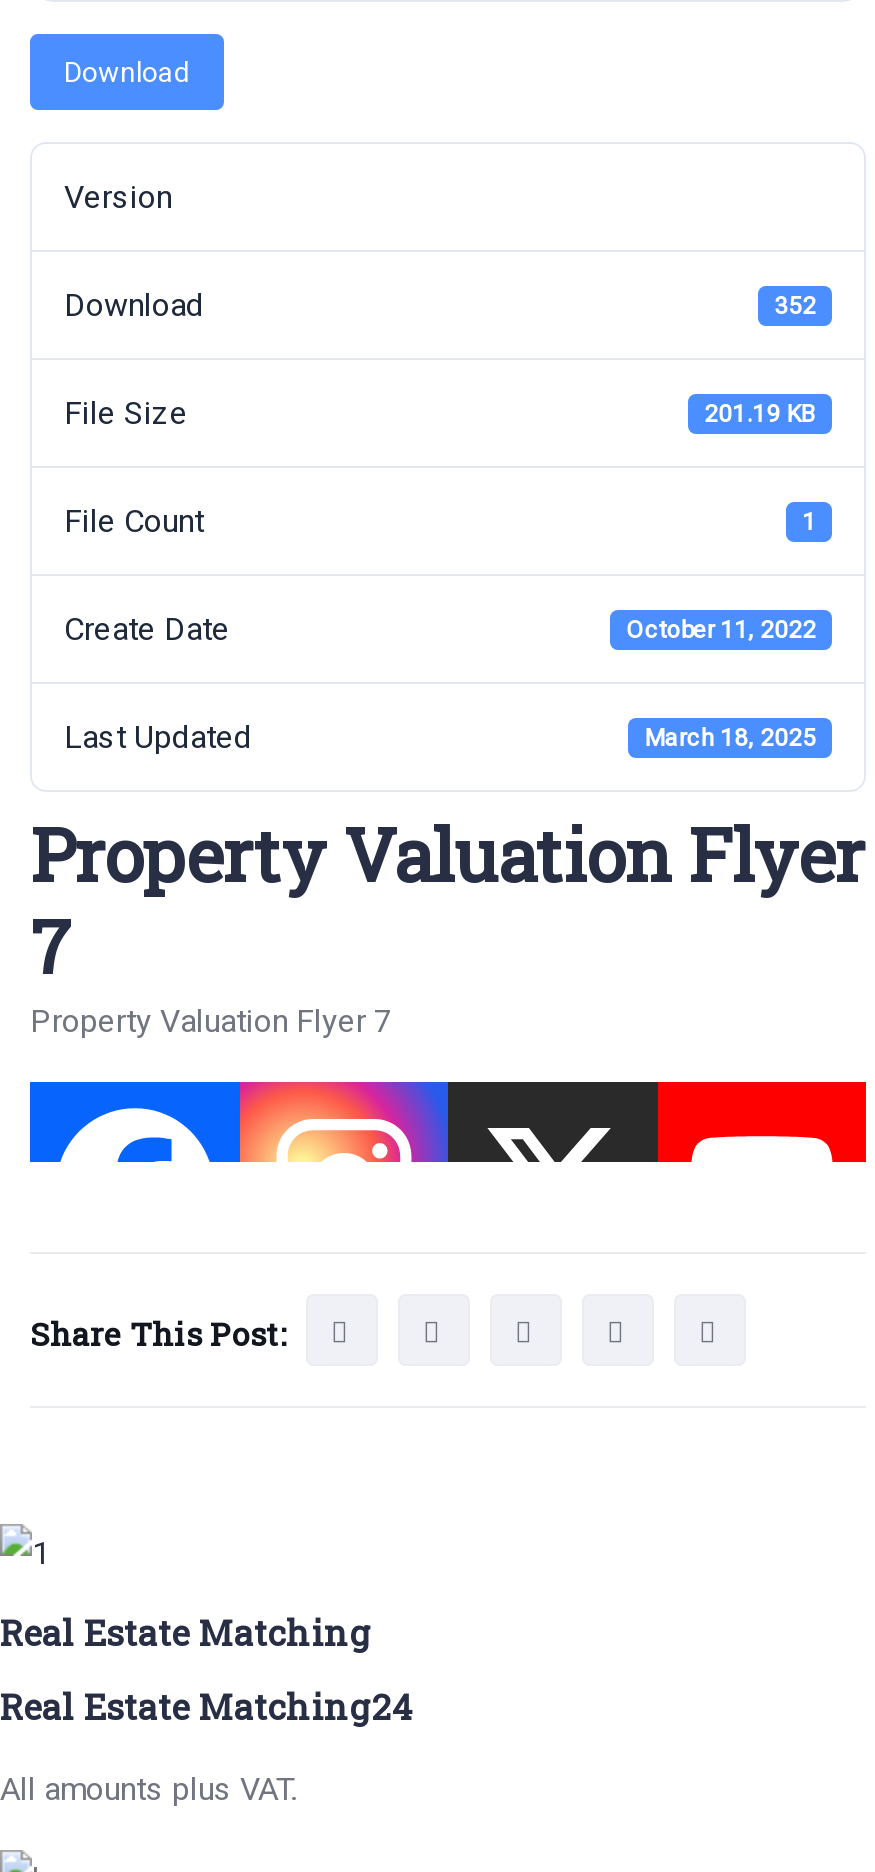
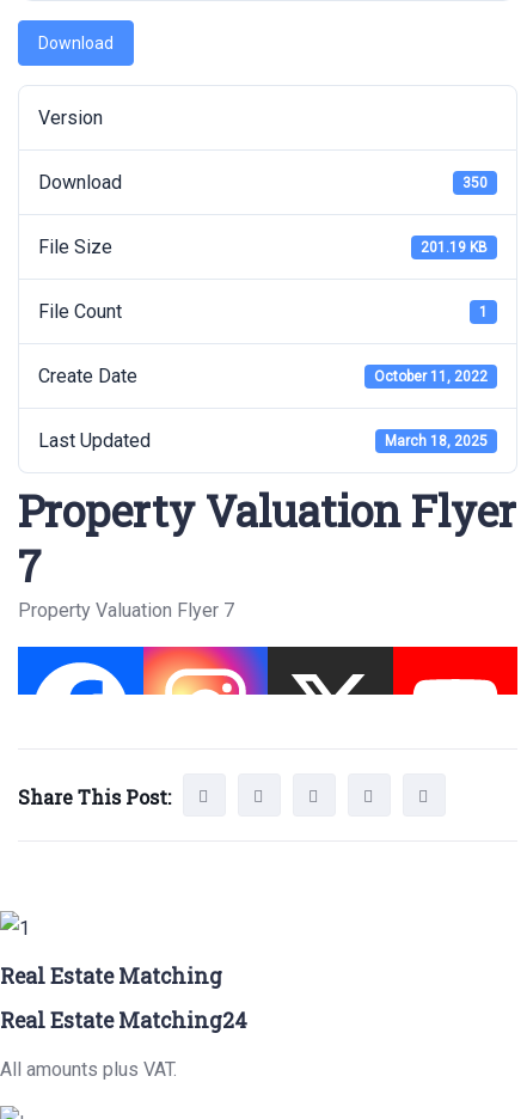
[774,292,816,320] 352 -> [463,174,488,191] 350

